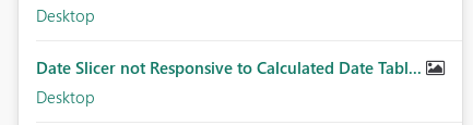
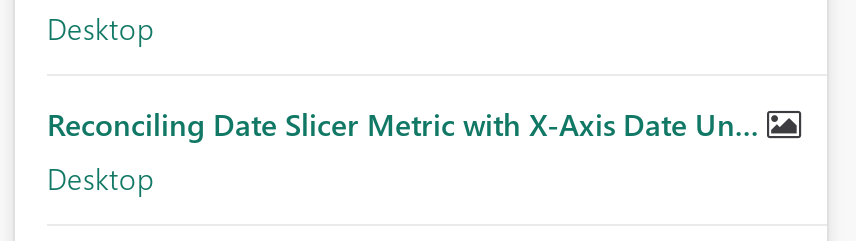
[36,57,426,79] Date Slicer not Responsive to Calculated Date Tabl... -> [47,105,767,145] Reconciling Date Slicer Metric with X-Axis Date Un...

